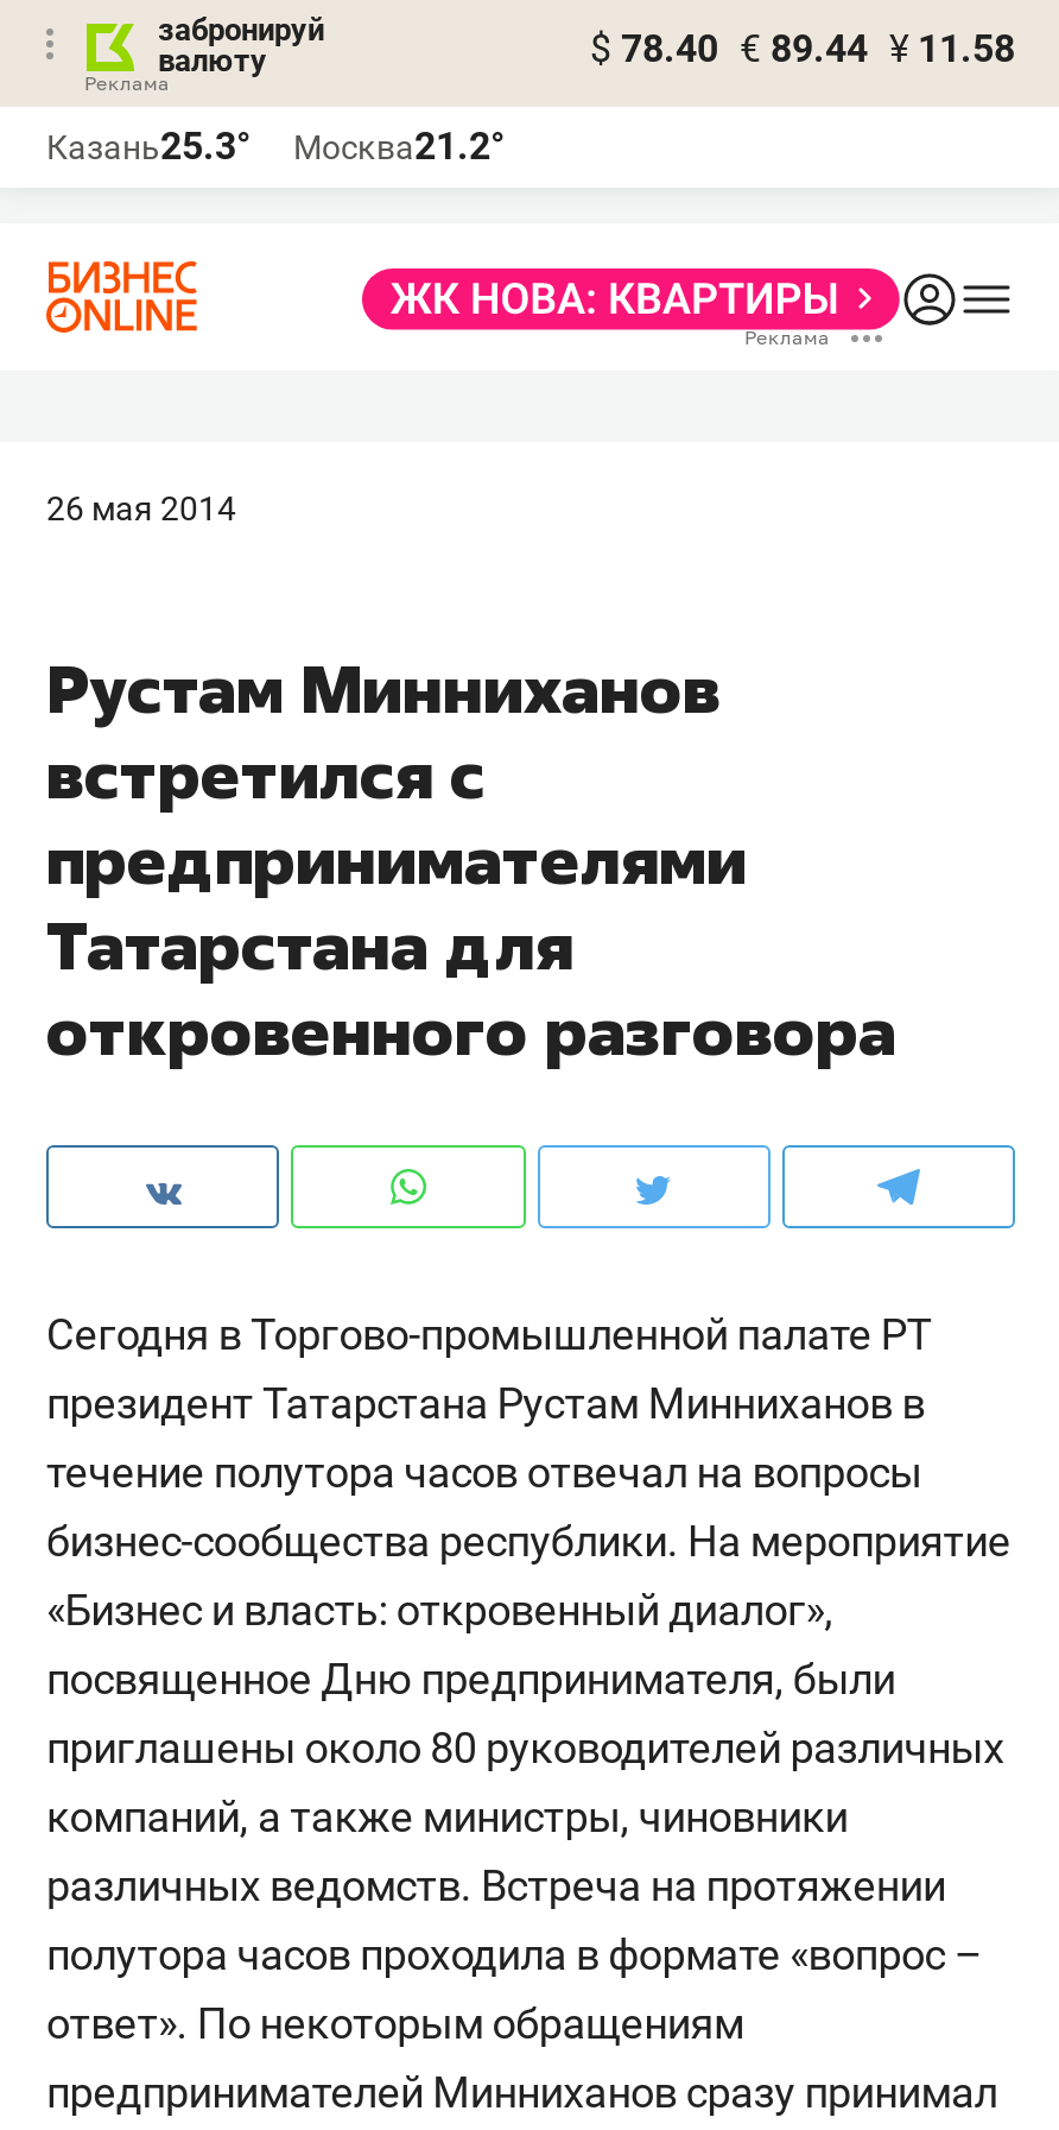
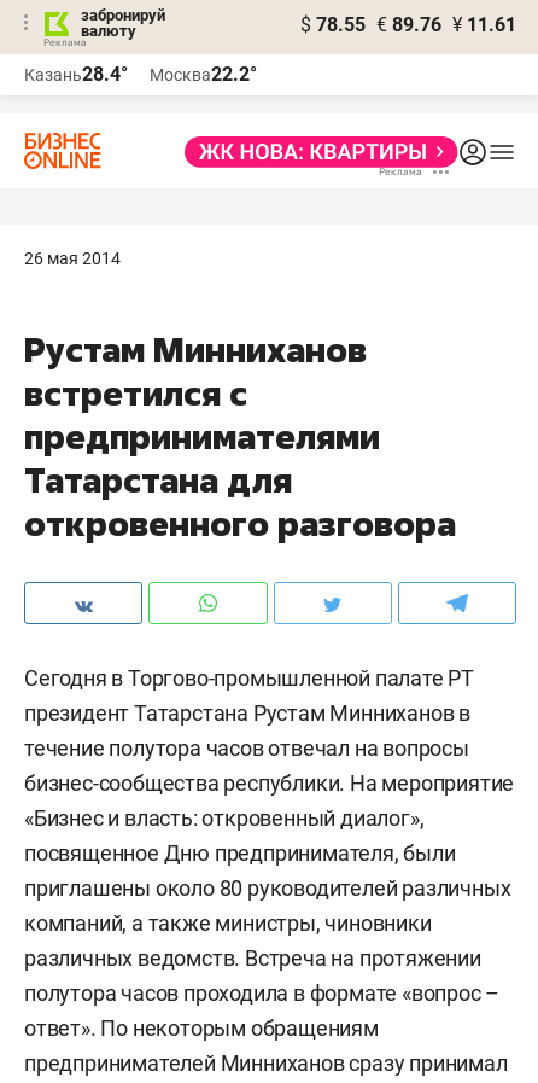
[590,26,1015,71] $ 78.40 € 89.44 ¥ 11.58 -> [300,13,516,36] $ 78.55 € 89.76 ¥ 11.61
[46,124,251,169] Казань25.3° -> [24,63,128,86] Казань28.4°
[293,124,505,169] Москва21.2° -> [150,63,257,86] Москва22.2°

